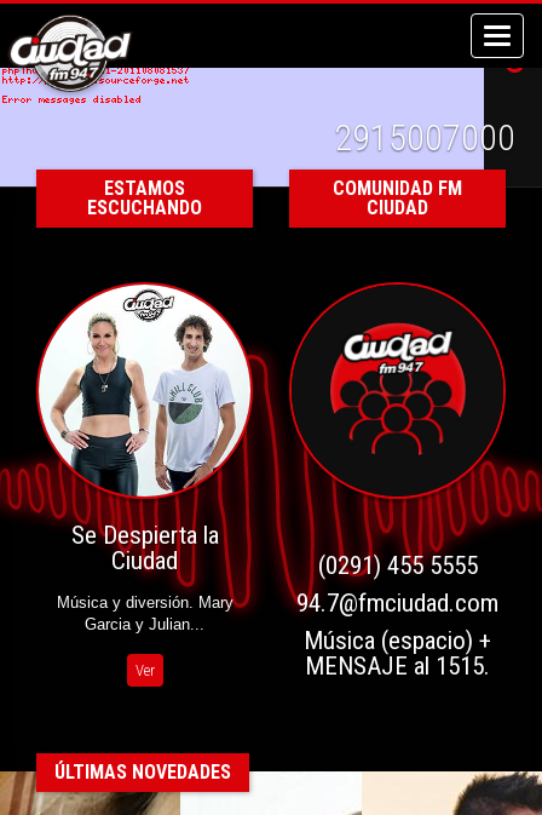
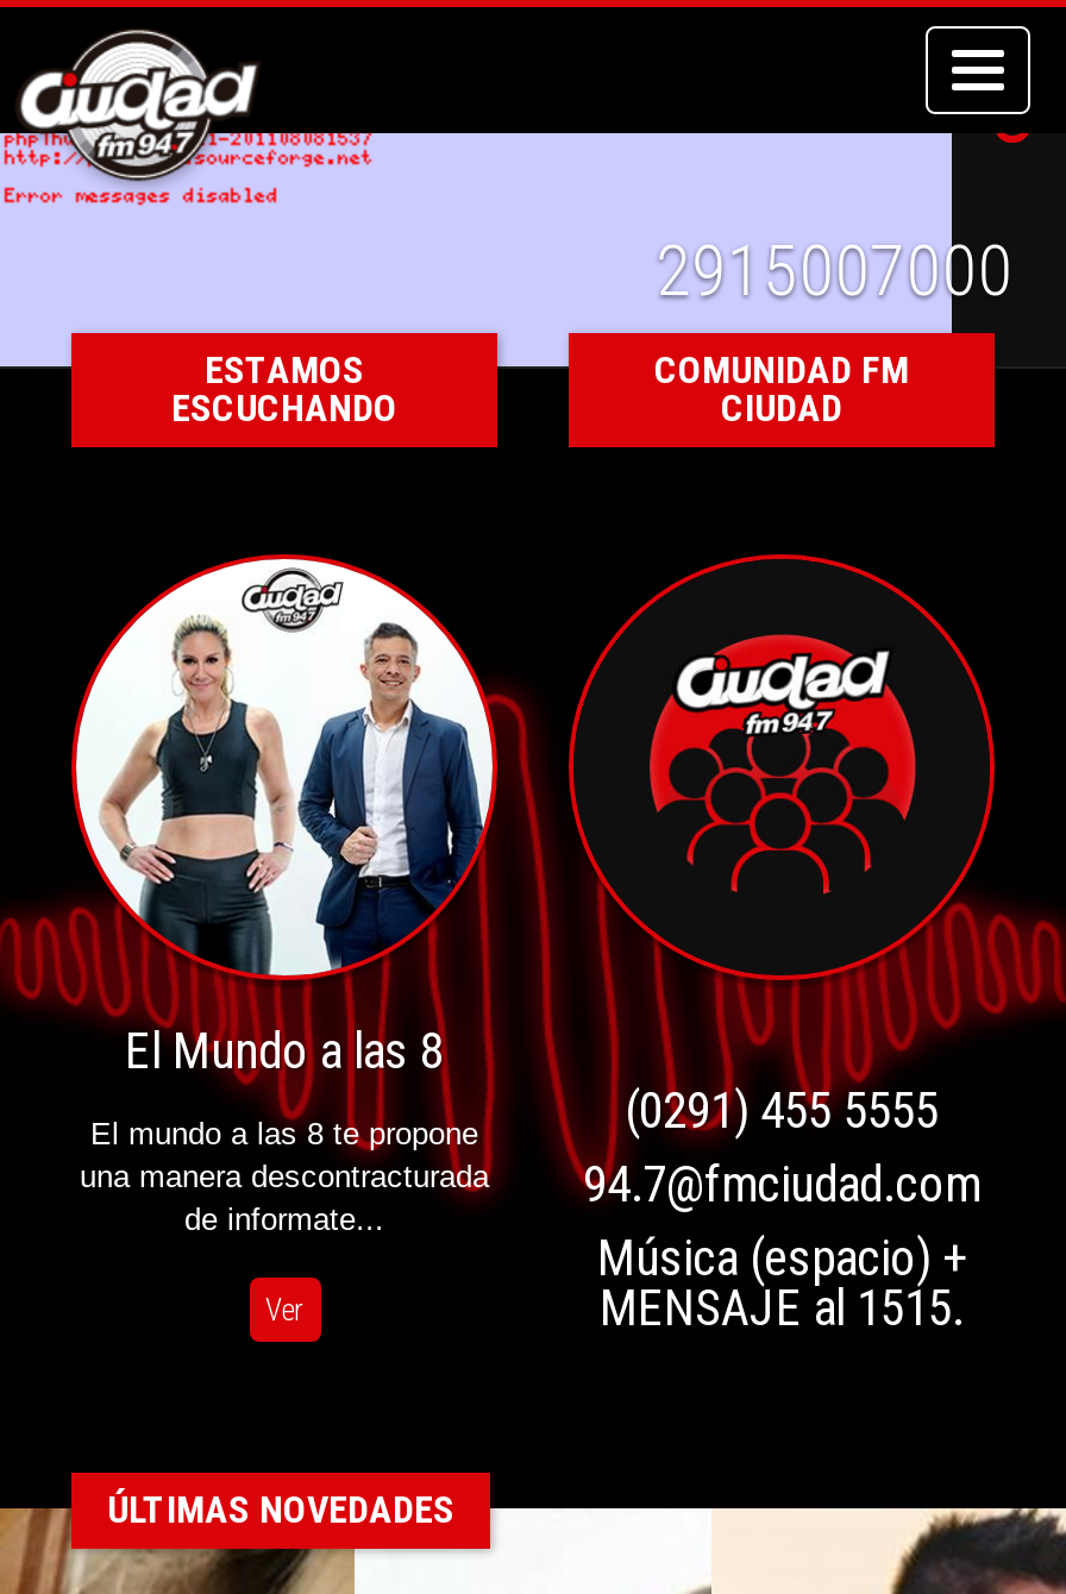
[71,315,247,575] [image] | Se Despierta la | Ciudad -> [125,621,485,1080] [image] | El Mundo a las 8
[56,593,233,633] Música y diversión. Mary | Garcia y Julian... -> [80,1116,489,1237] El mundo a las 8 te propone | una manera descontracturada | de informate...

